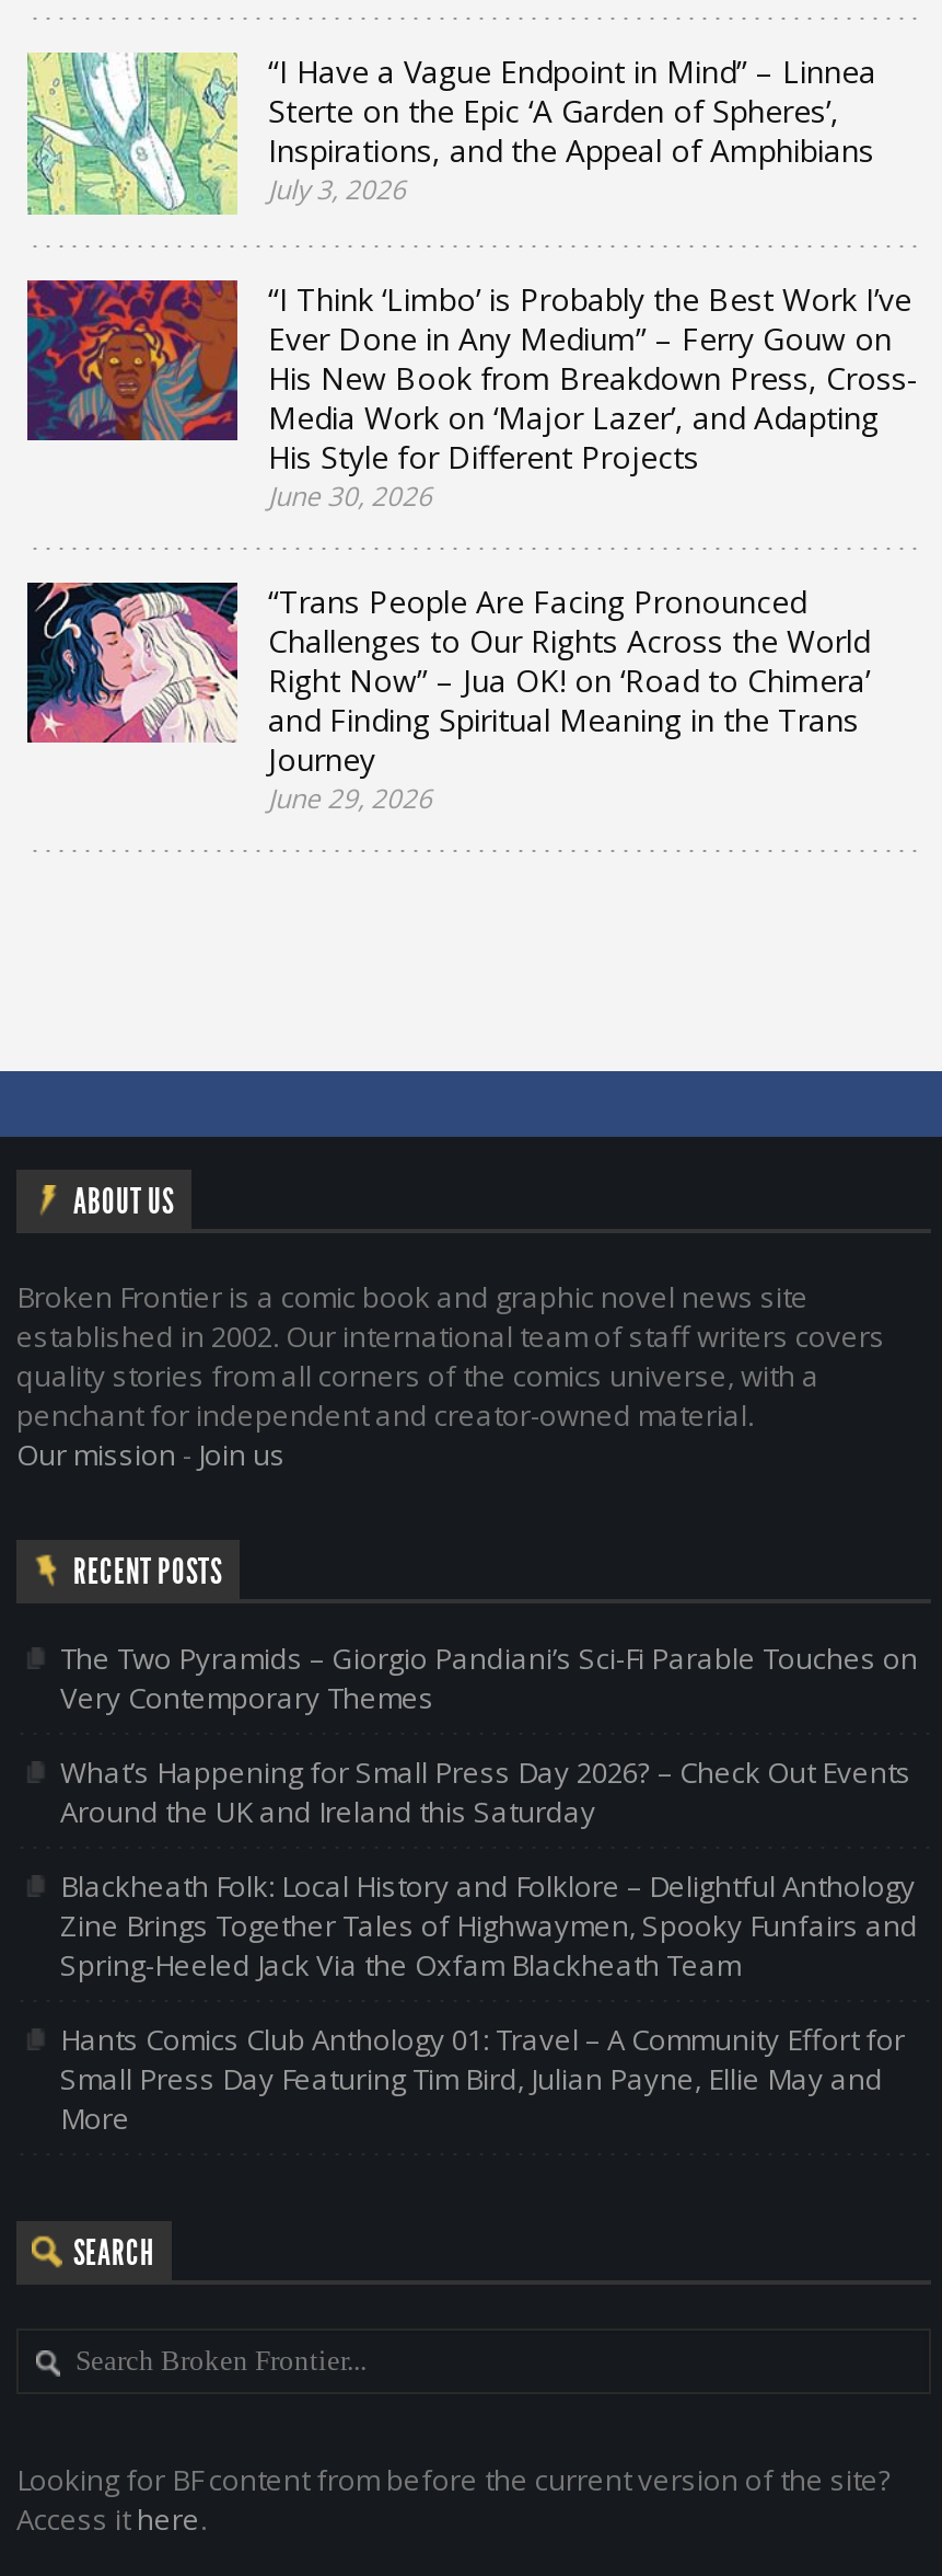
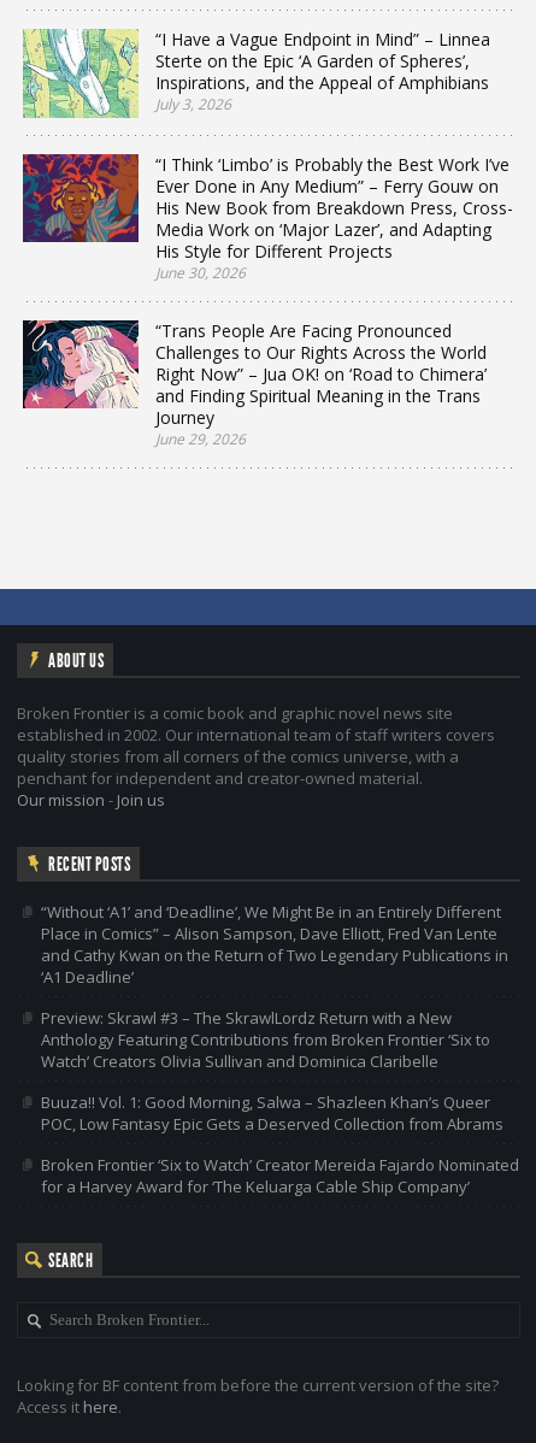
[60,1638,918,1716] The Two Pyramids – Giorgio Pandiani’s Sci-Fi Parable Touches on | Very Contemporary Themes -> [41,900,508,987] “Without ‘A1’ and ‘Deadline’, We Might Be in an Entirely Different | Place in Comics” – Alison Sampson, Dave Elliott, Fred Van Lente | and Cathy Kwan on the Return of Two Legendary Publications in | ‘A1 Deadline’
[60,1752,911,1830] What’s Happening for Small Press Day 2026? – Check Out Events | Around the UK and Ireland this Saturday -> [41,1006,490,1072] Preview: Skrawl #3 – The SkrawlLordz Return with a New | Anthology Featuring Contributions from Broken Frontier ‘Six to | Watch’ Creators Olivia Sullivan and Dominica Claribelle
[60,1865,918,1984] Blackheath Folk: Local History and Folklore – Delightful Anthology | Zine Brings Together Tales of Highwaymen, Spooky Funfairs and | Spring-Heeled Jack Via the Oxfam Blackheath Team -> [41,1091,503,1134] Buuza!! Vol. 1: Good Morning, Salwa – Shazleen Khan’s Queer | POC, Low Fantasy Epic Gets a Deserved Collection from Abrams
[60,2019,905,2137] Hants Comics Club Anthology 01: Travel – A Community Effort for | Small Press Day Featuring Tim Bird, Julian Payne, Ellie May and | More -> [41,1153,519,1197] Broken Frontier ‘Six to Watch’ Creator Mereida Fajardo Nominated | for a Harvey Award for ‘The Keluarga Cable Ship Company’

